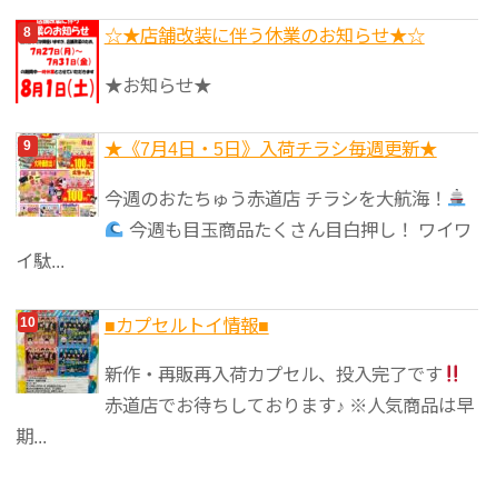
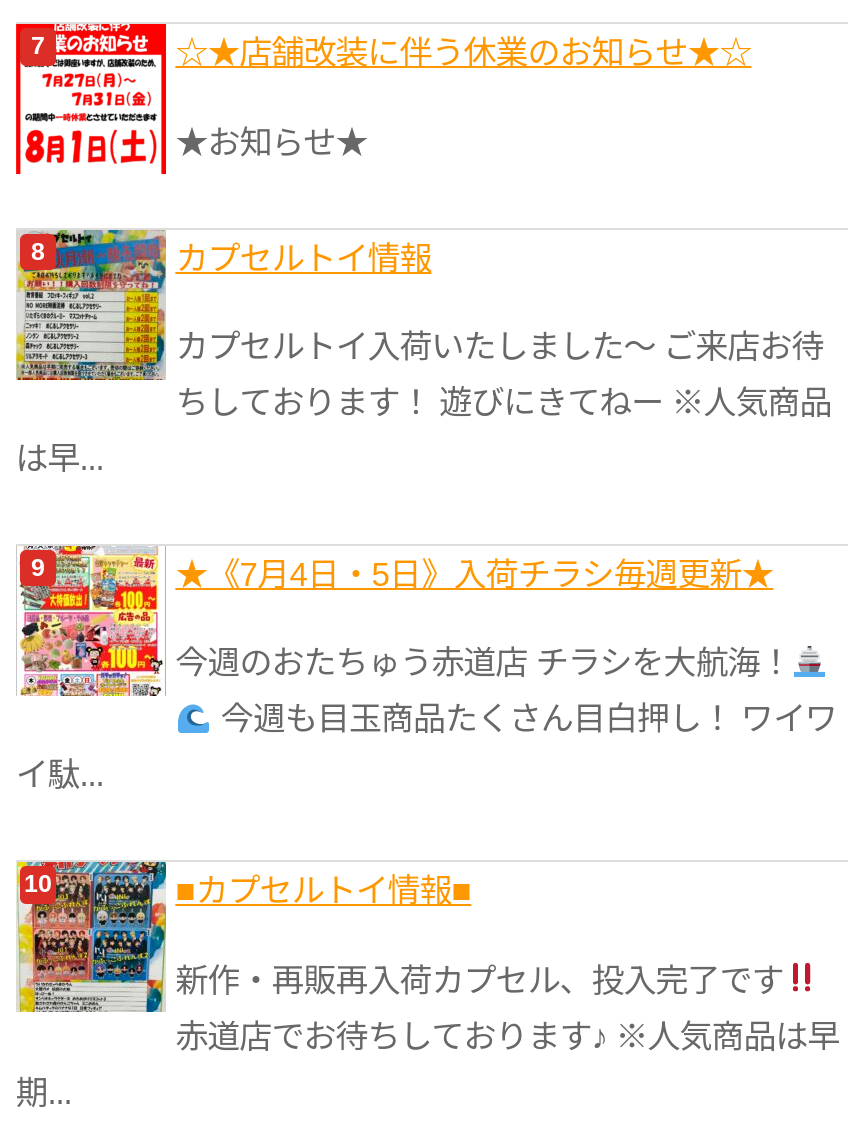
none -> [14,228,831,476] [image] | カプセルトイ情報 | カプセルトイ入荷いたしました〜 ご来店お待 | ちしております！ 遊びにきてねー ※人気商品 | は早...

